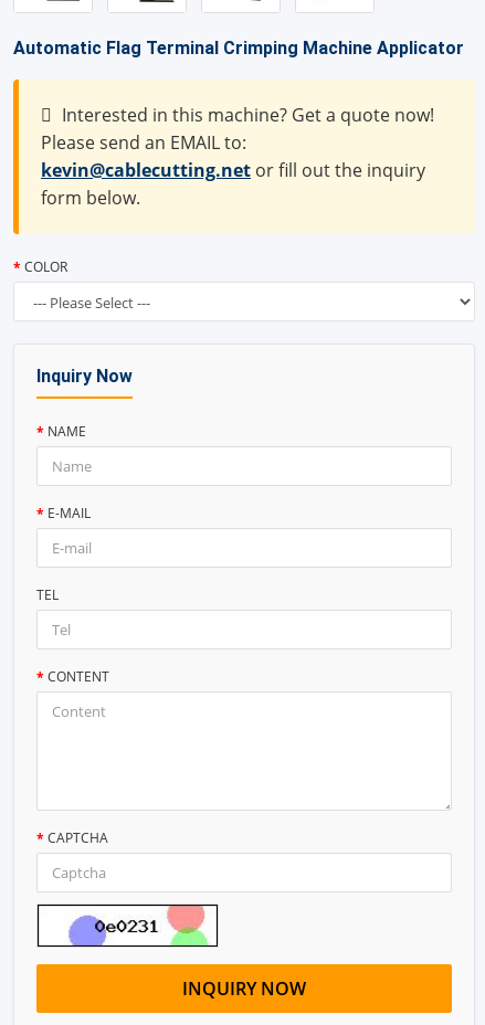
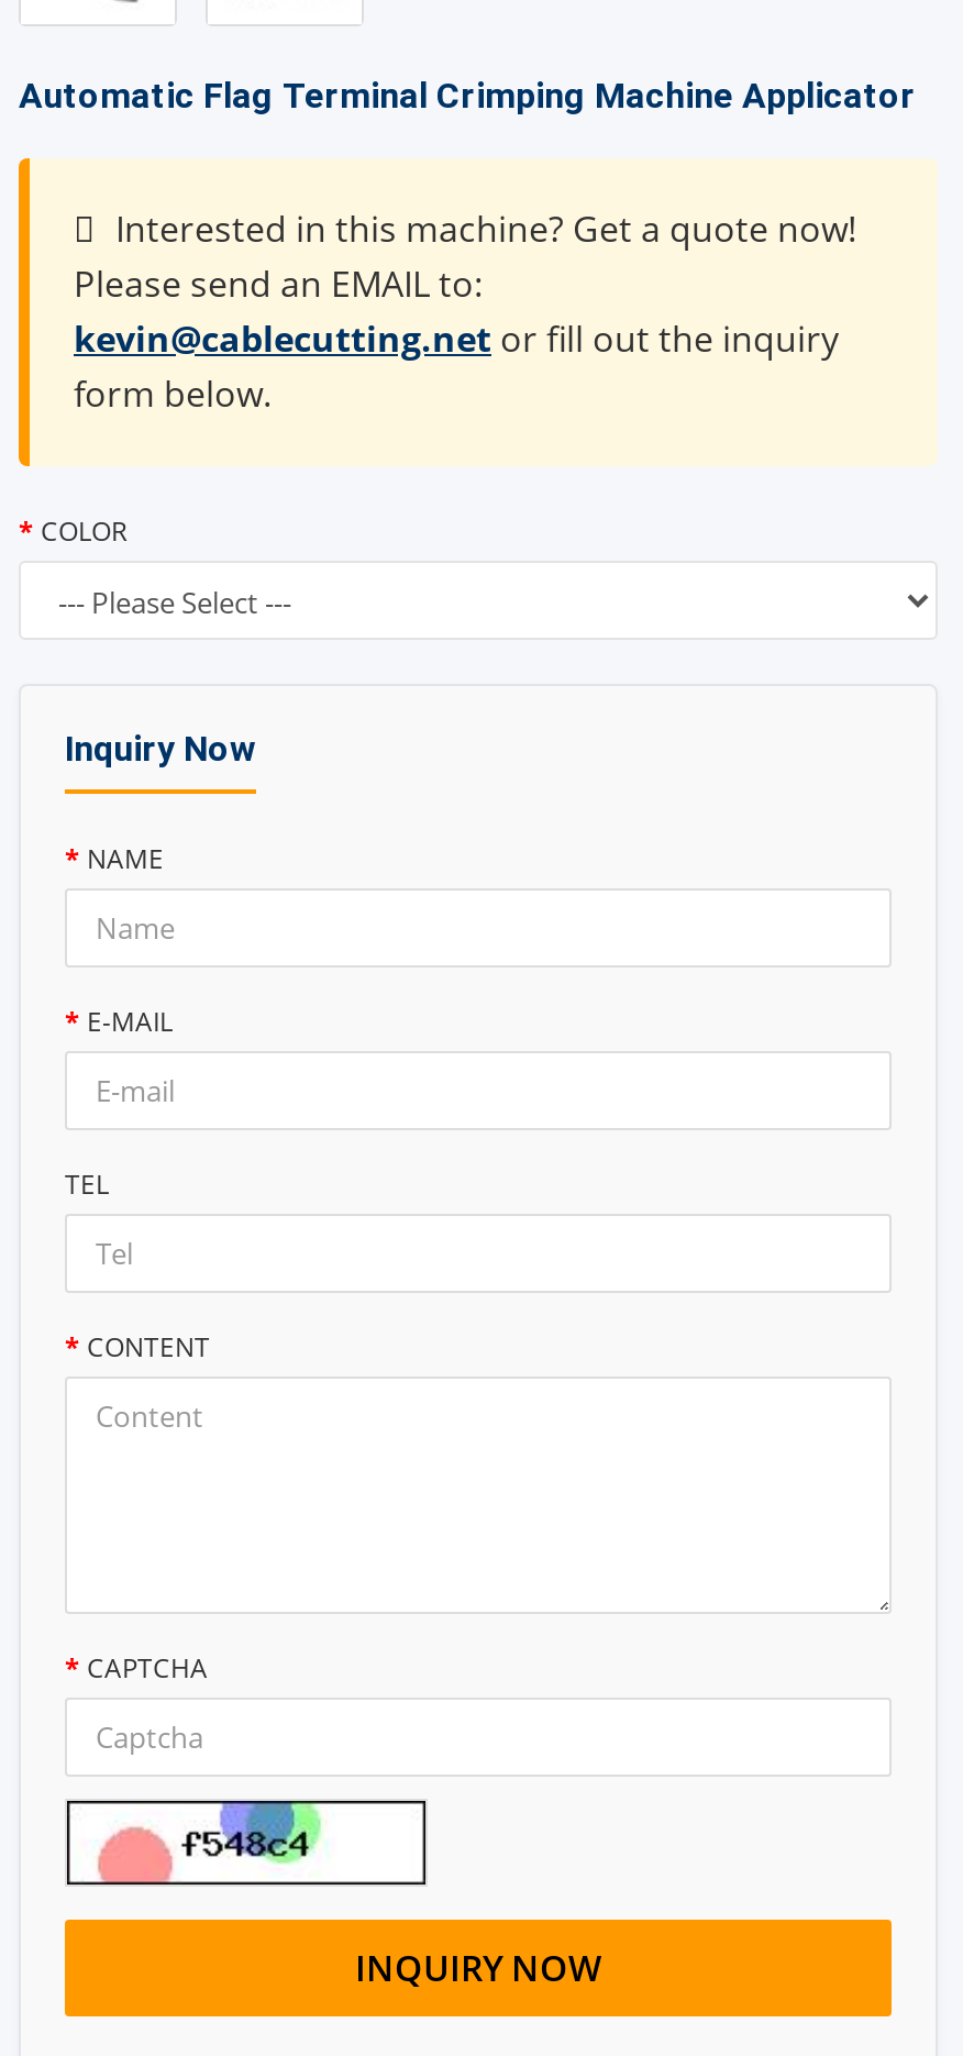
[53,905,209,947] [image] -> [96,1801,406,1884] [image]

